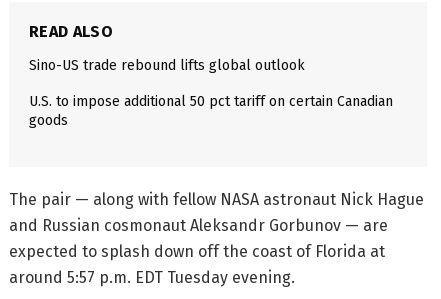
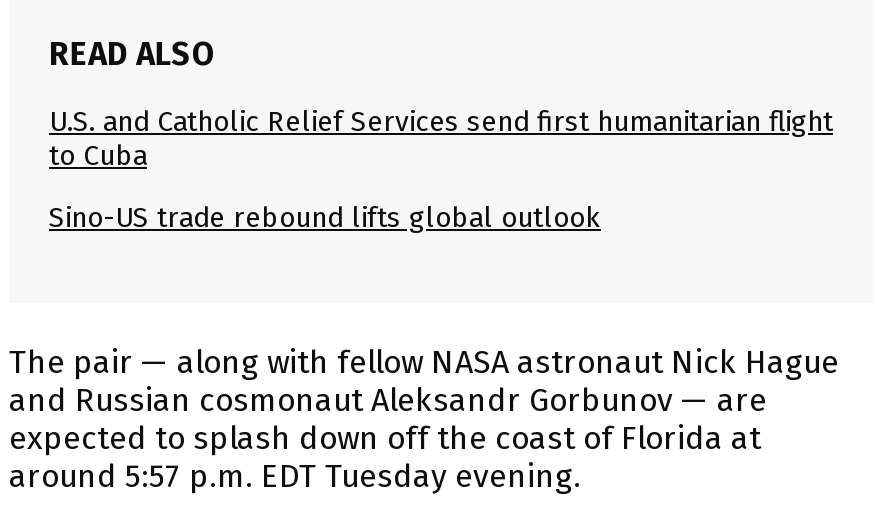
none -> [49,105,833,173] U.S. and Catholic Relief Services send first humanitarian flight | to Cuba
moved [29,57,305,74] -> [49,201,601,235]: Sino-US trade rebound lifts global outlook
[29,93,393,129] U.S. to impose additional 50 pct tariff on certain Canadian | goods -> none

